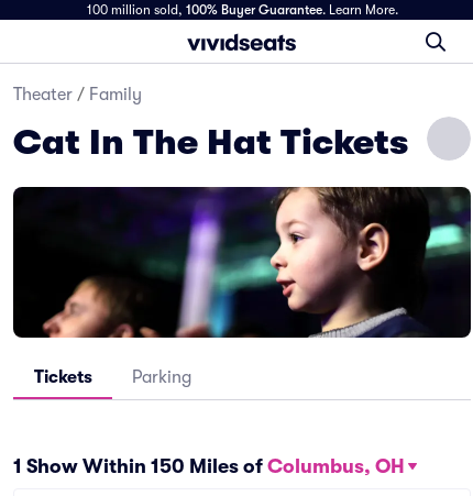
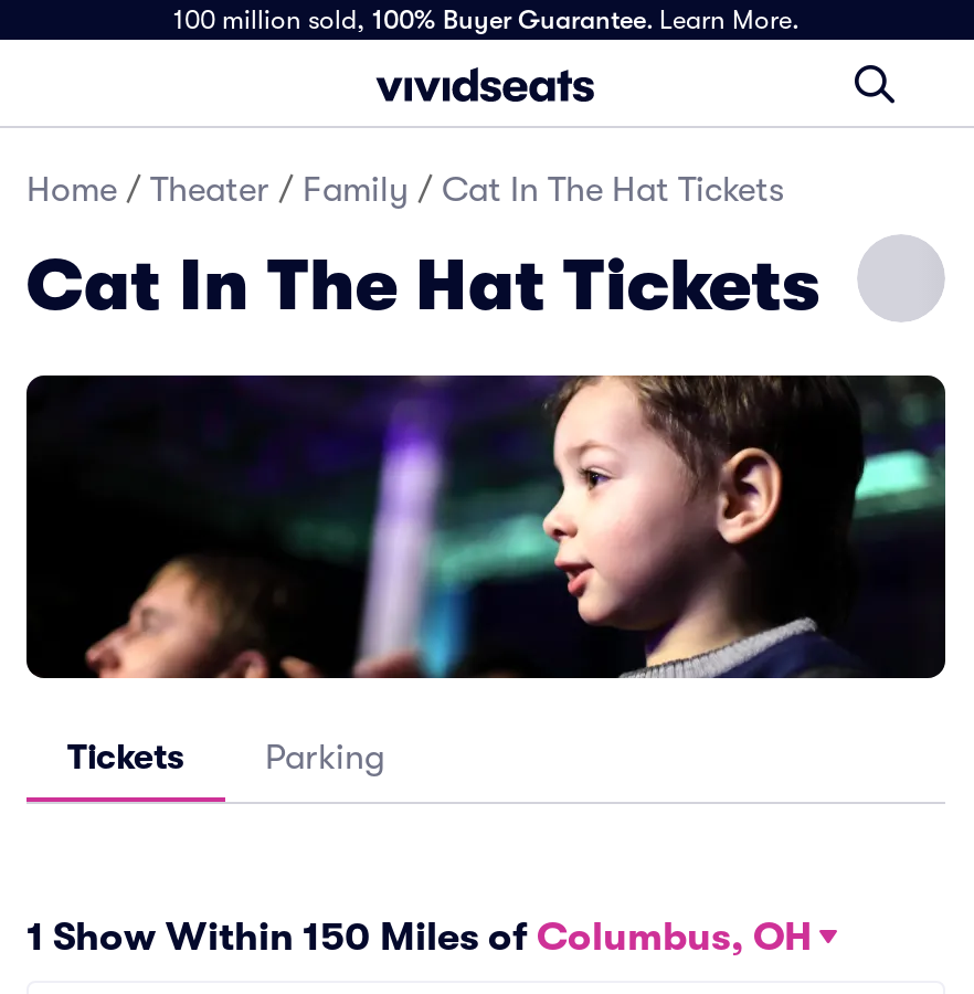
[13,85,142,104] Theater / Family -> [27,170,784,210] Home / Theater / Family / Cat In The Hat Tickets

